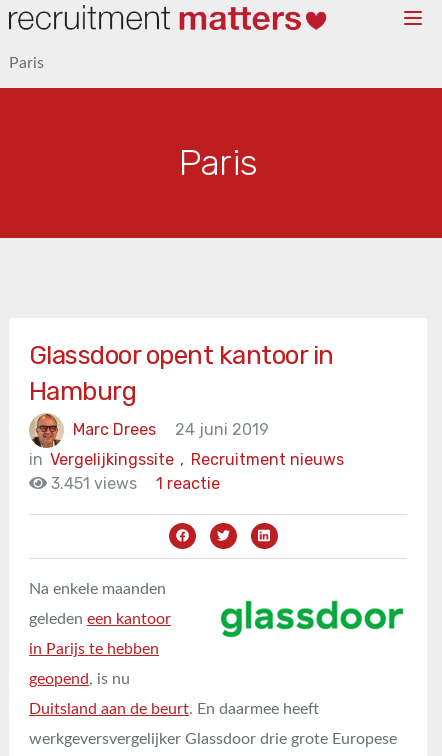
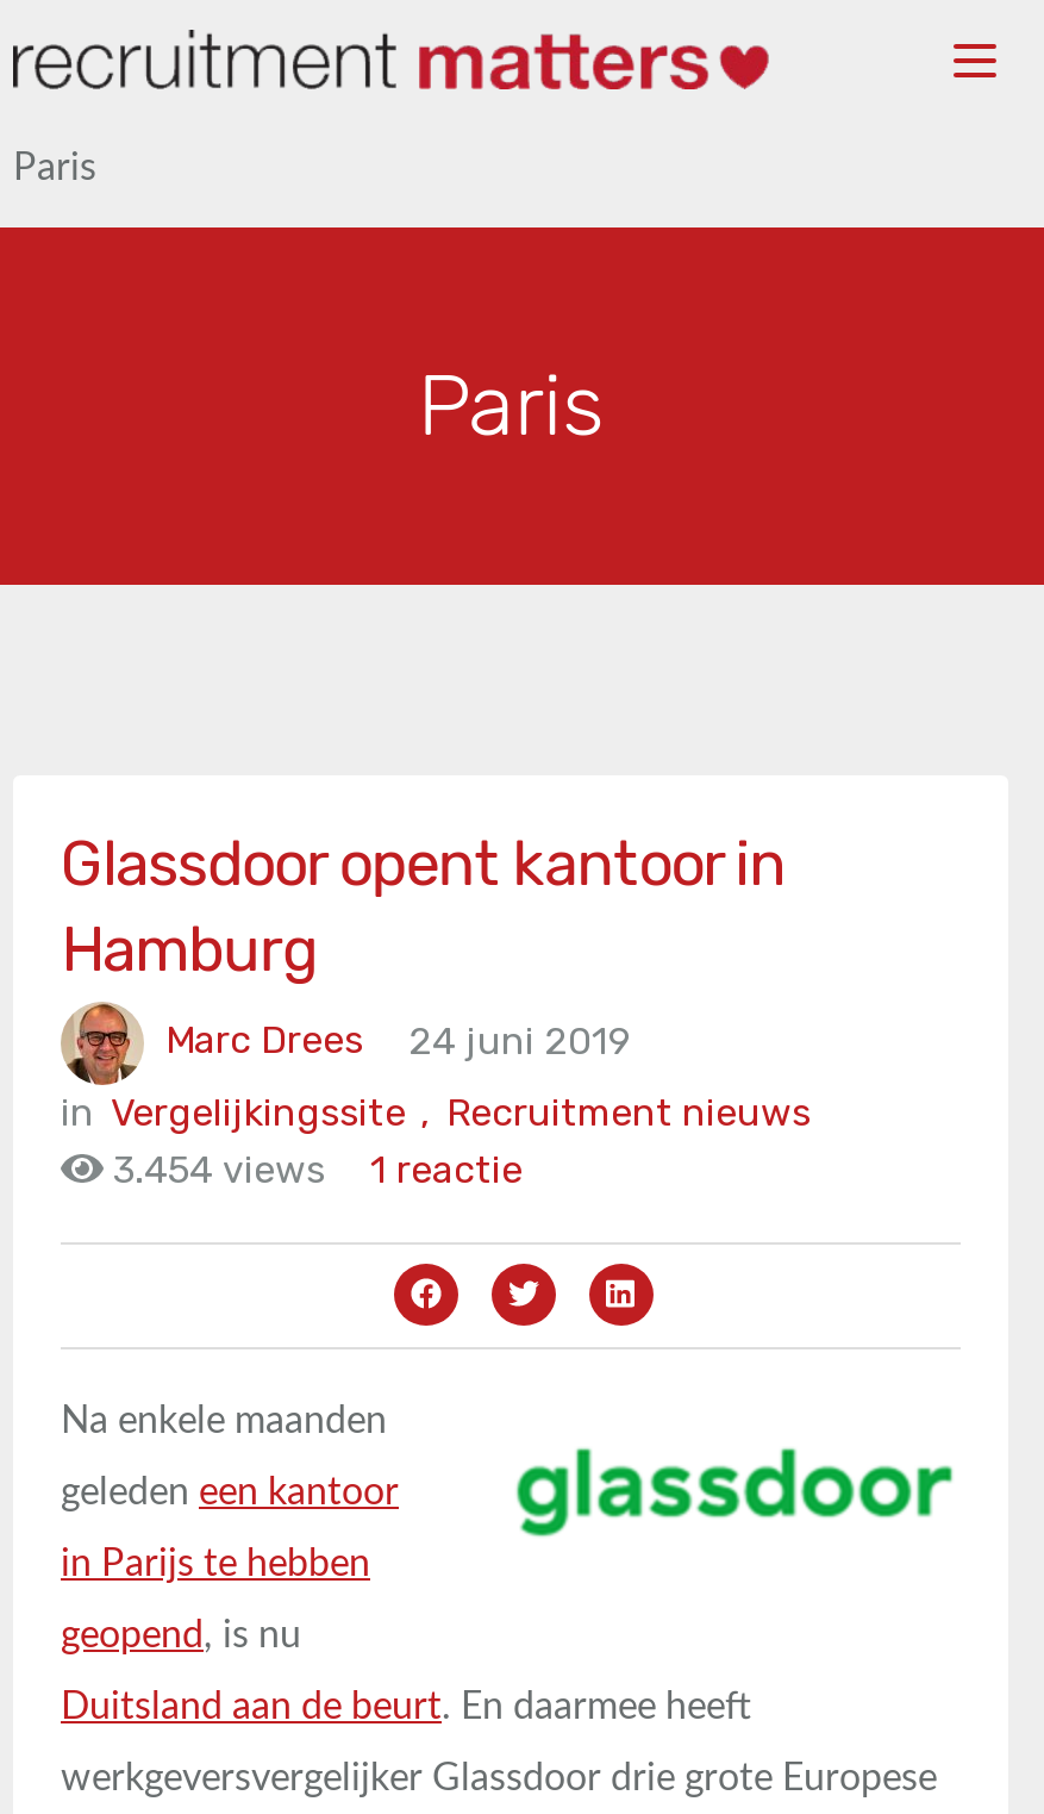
[47,474,220,493] 3.451 views 1 reactie -> [104,1147,523,1192] 3.454 views 1 reactie

